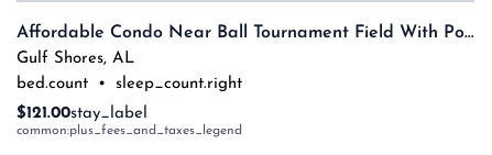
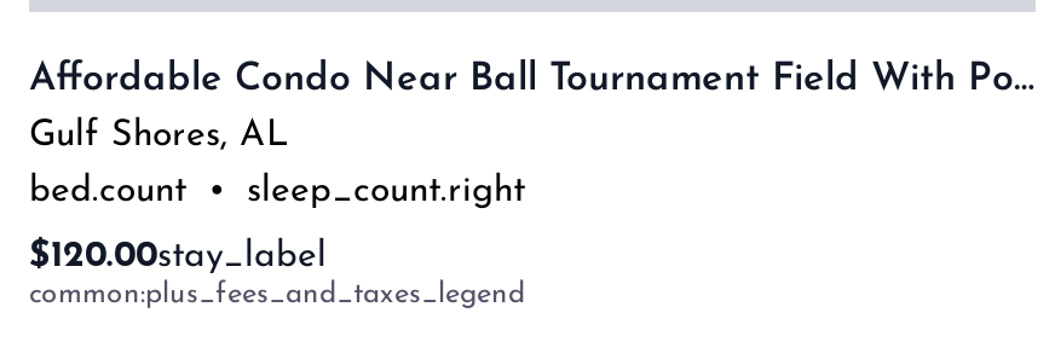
[17,106,147,122] $121.00stay_label -> [29,239,327,276] $120.00stay_label

